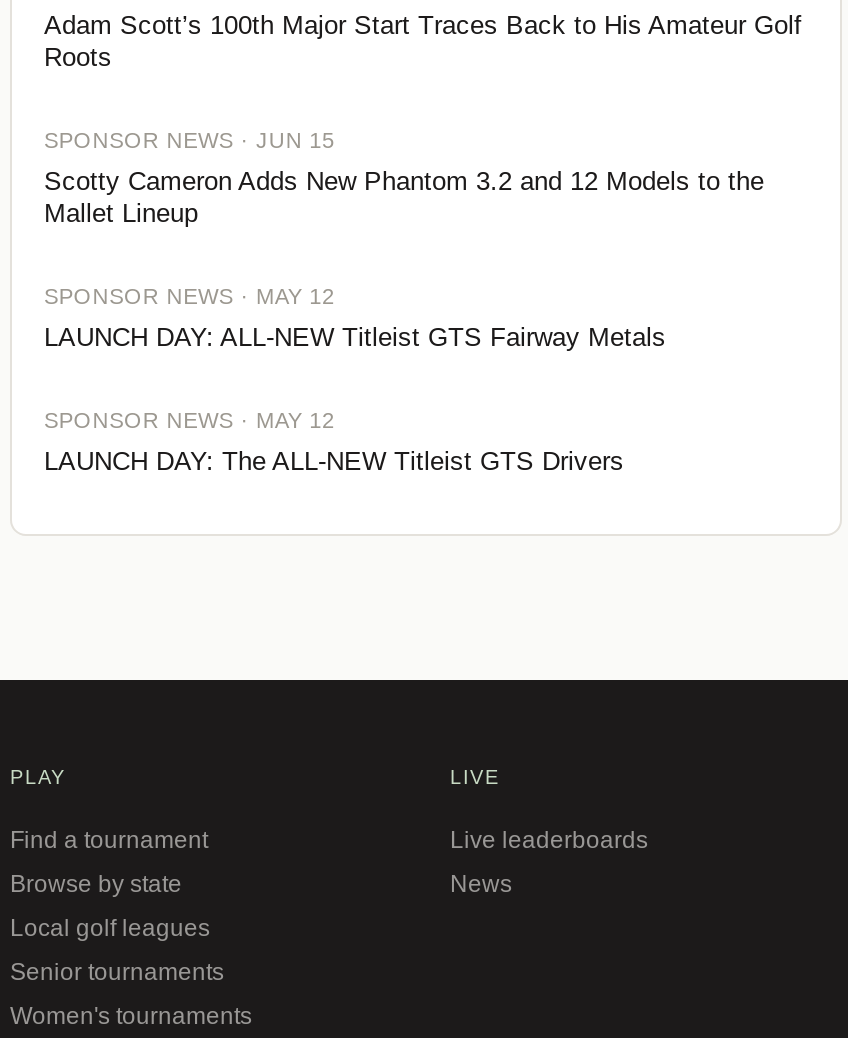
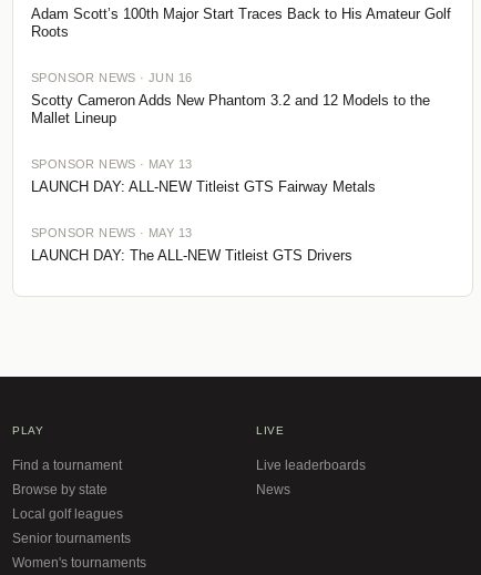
[44,128,335,152] SPONSOR NEWS · JUN 15 -> [31,71,192,84] SPONSOR NEWS · JUN 16
[44,284,335,308] SPONSOR NEWS · MAY 12 -> [31,157,192,171] SPONSOR NEWS · MAY 13
[44,408,335,432] SPONSOR NEWS · MAY 12 -> [31,226,192,239] SPONSOR NEWS · MAY 13

